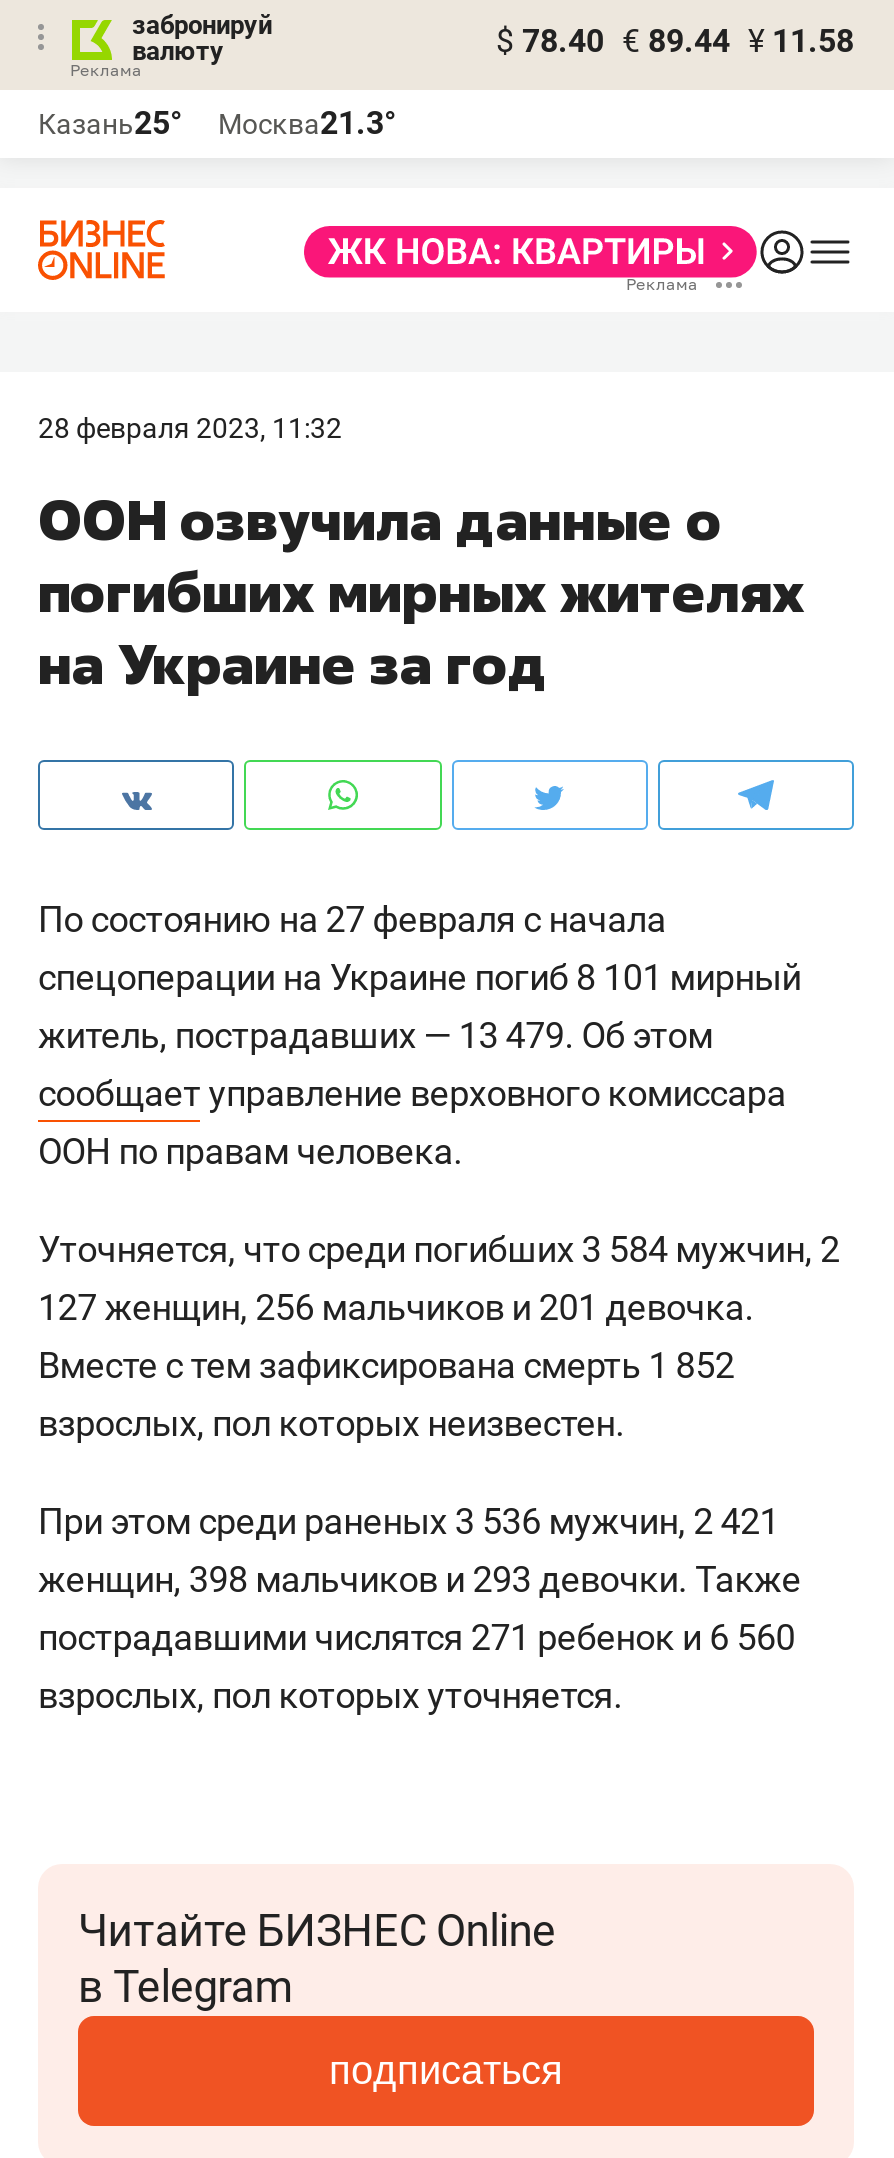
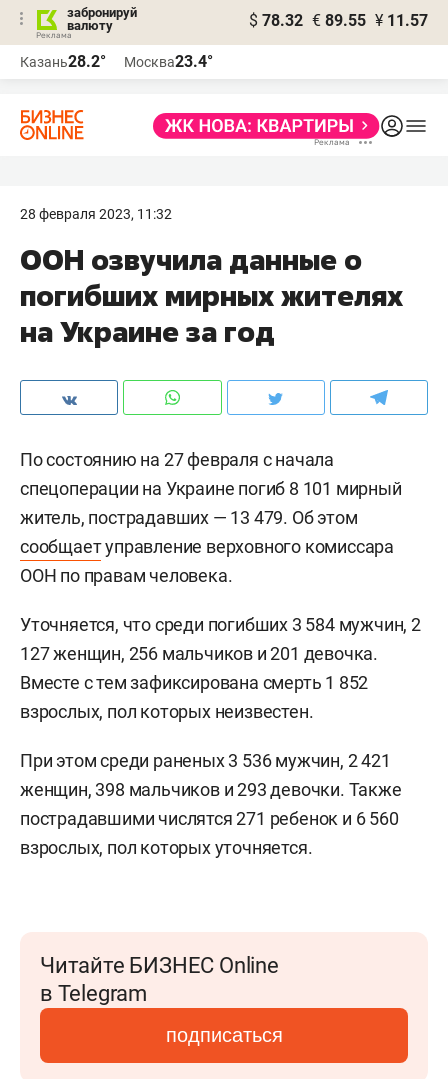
[496,22,854,60] $ 78.40 € 89.44 ¥ 11.58 -> [249,11,428,30] $ 78.32 € 89.55 ¥ 11.57
[38,104,182,142] Казань25° -> [20,52,106,71] Казань28.2°
[218,104,396,142] Москва21.3° -> [124,52,213,71] Москва23.4°

